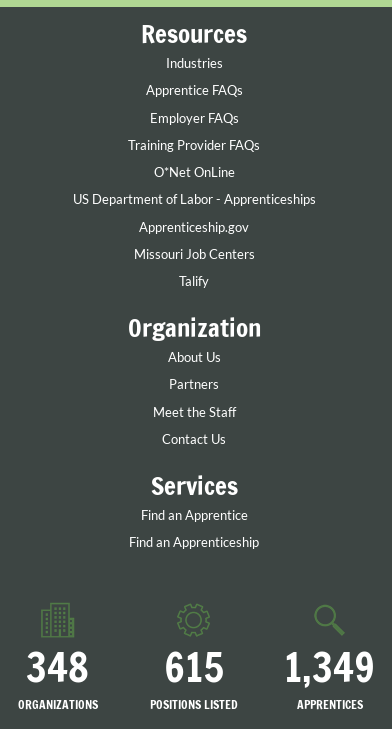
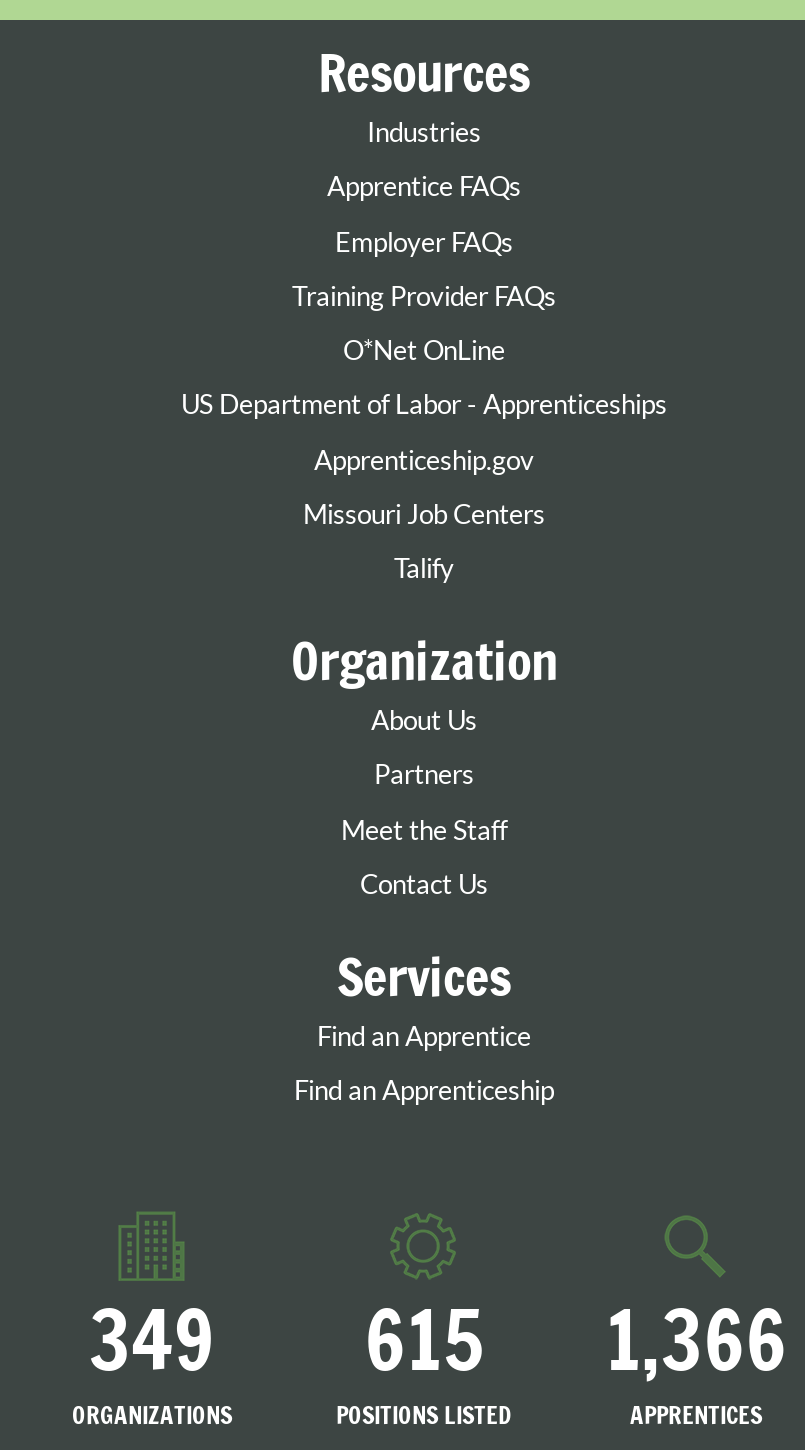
[26,638,89,695] 348 -> [89,1283,215,1397] 349
[284,638,375,695] 1,349 -> [605,1283,787,1397] 1,366

